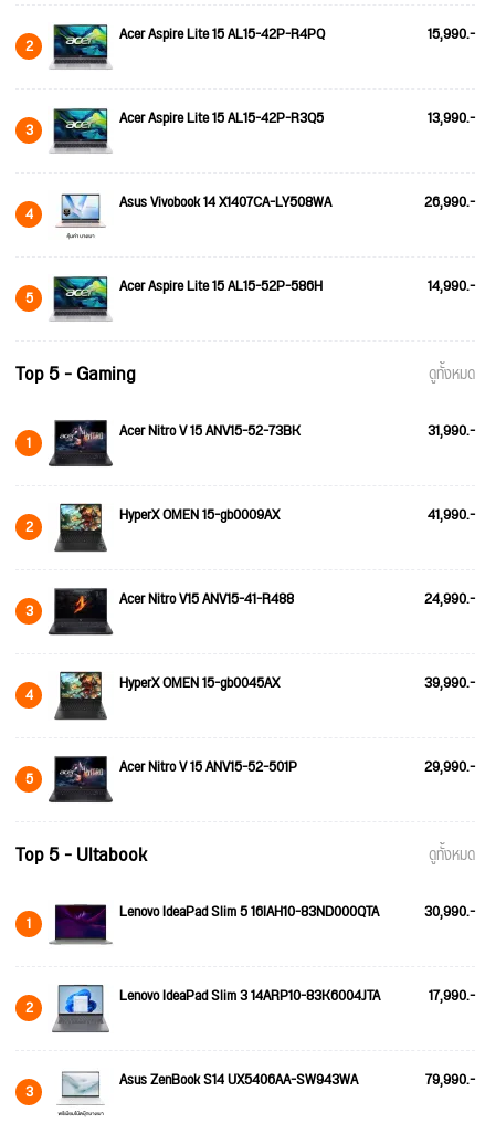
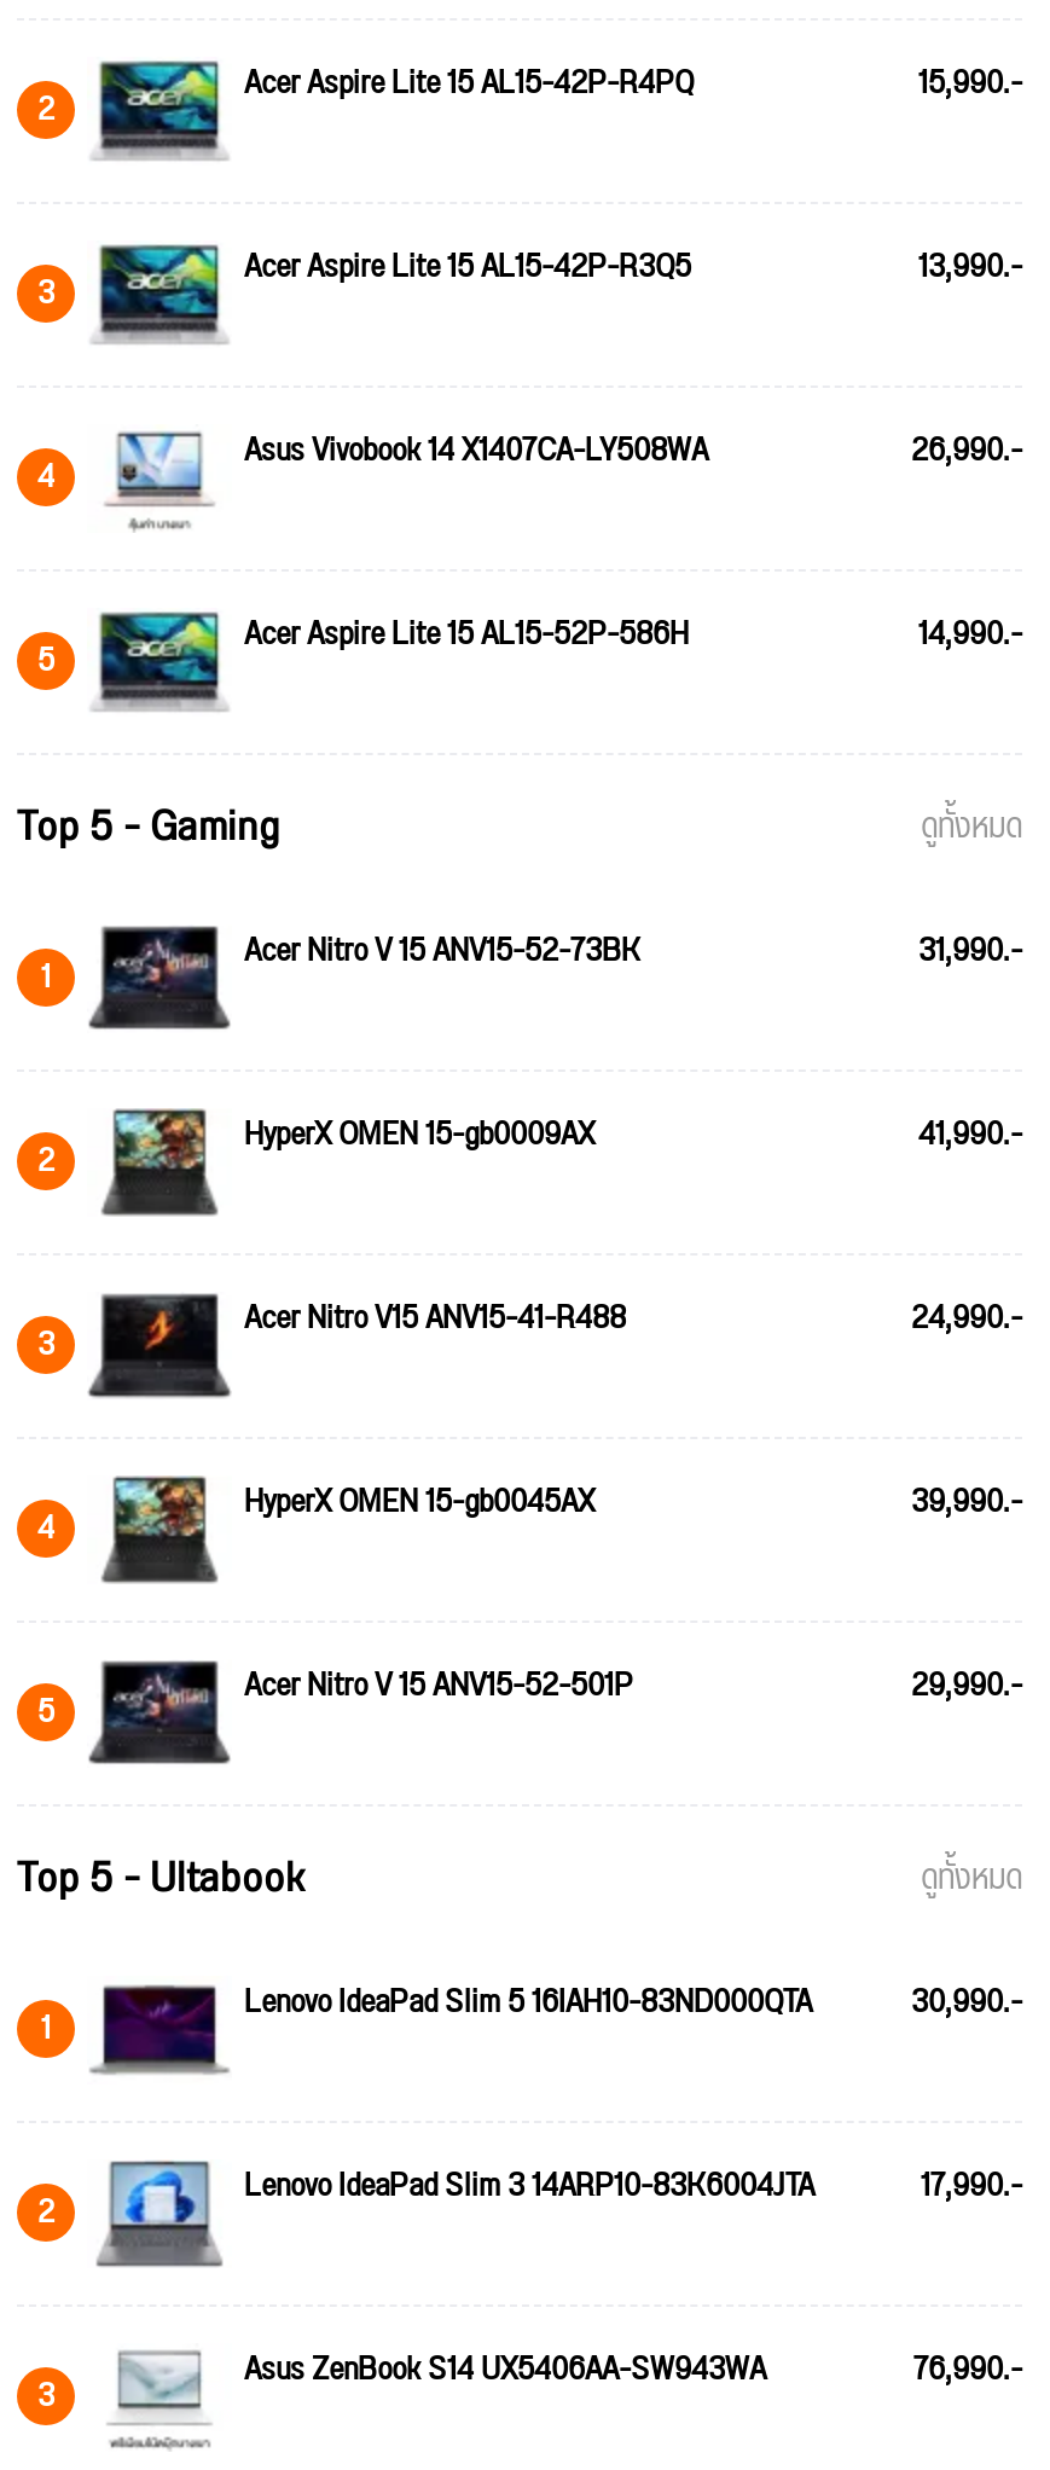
[425,1065,475,1094] 79,990.- -> [913,2338,1022,2401] 76,990.-

